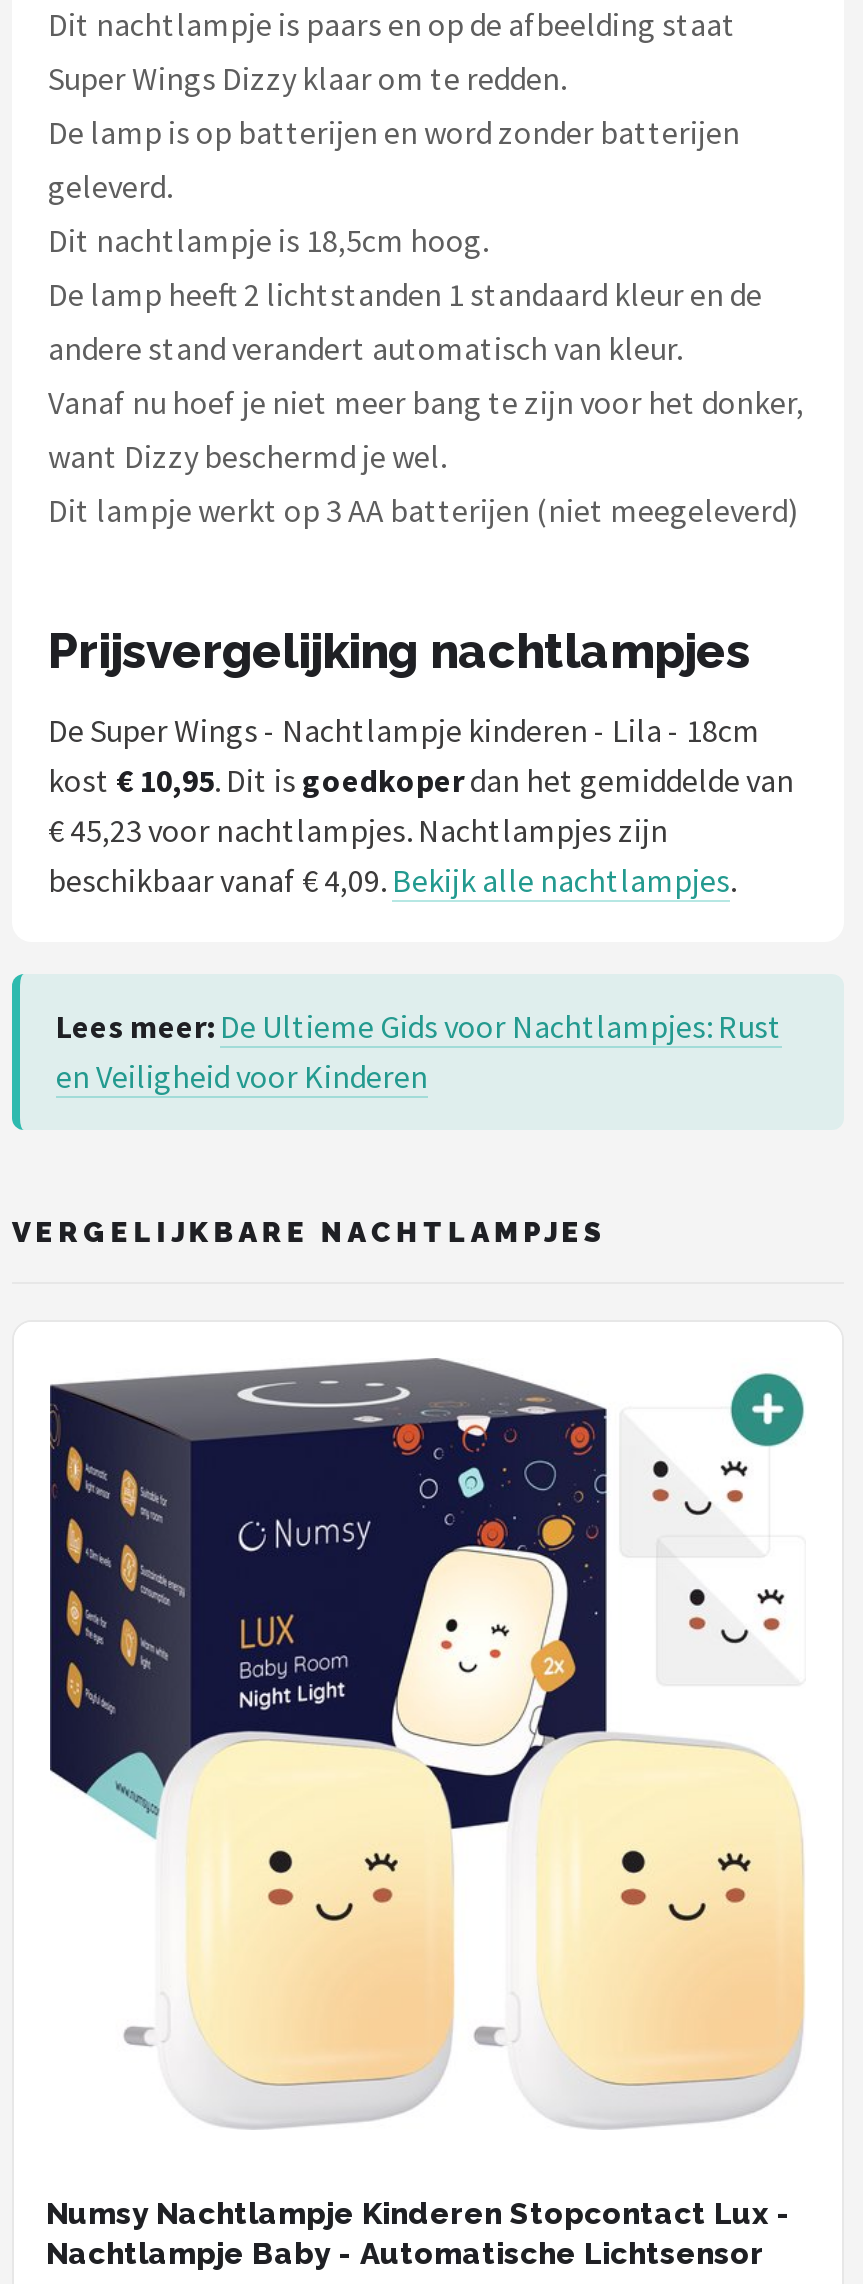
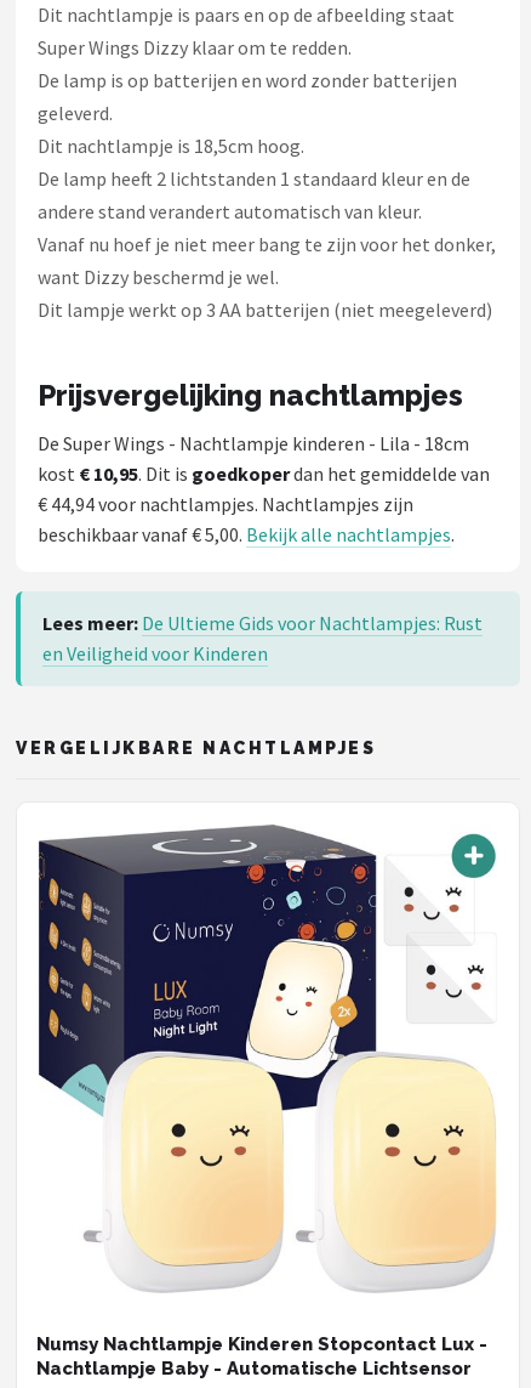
[48,810,668,850] € 45,23 voor nachtlampjes. Nachtlampjes zijn -> [38,492,413,516] € 44,94 voor nachtlampjes. Nachtlampjes zijn
[48,860,736,900] beschikbaar vanaf € 4,09. Bekijk alle nachtlampjes. -> [38,522,455,547] beschikbaar vanaf € 5,00. Bekijk alle nachtlampjes.

